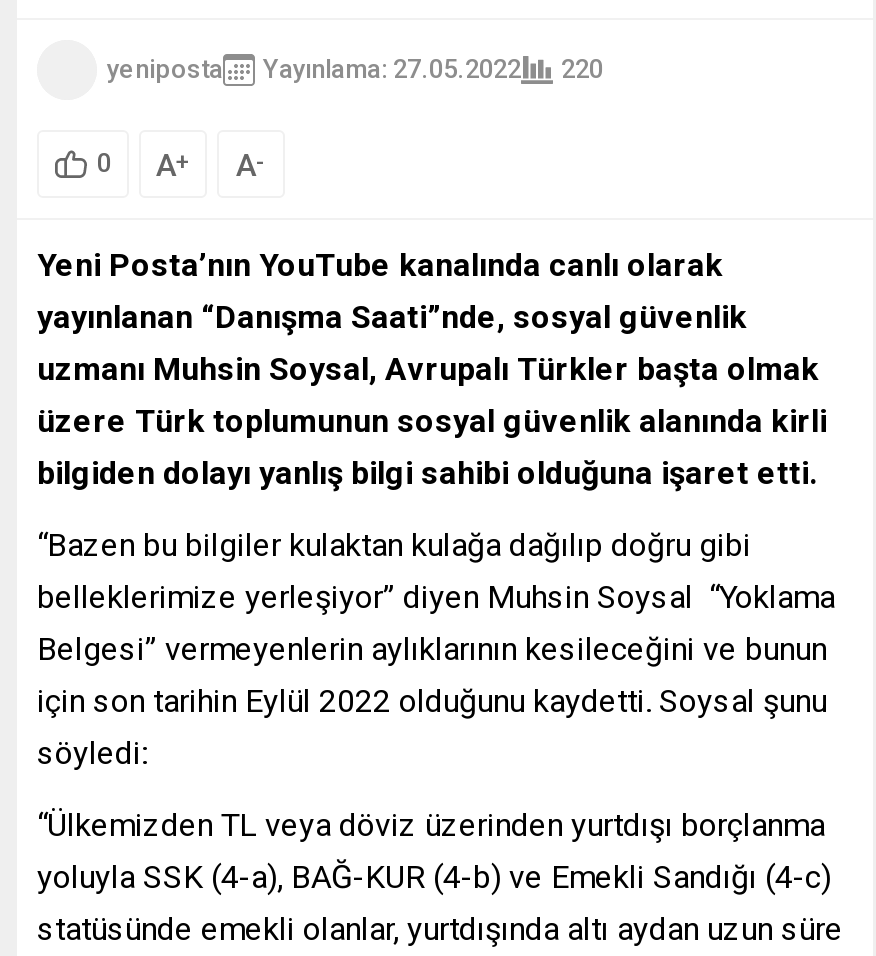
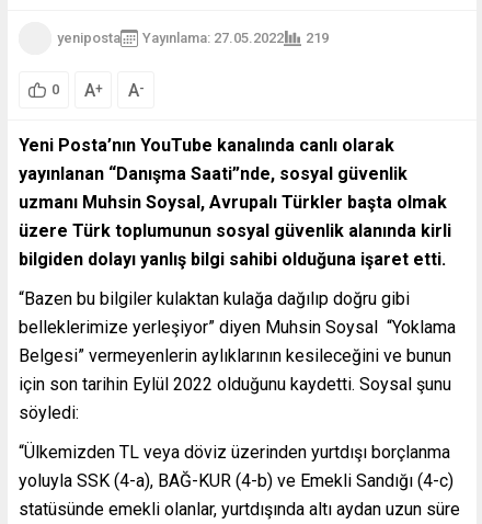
[107,54,603,84] yeniposta Yayınlama: 27.05.2022 220 -> [57,30,329,46] yeniposta Yayınlama: 27.05.2022 219

